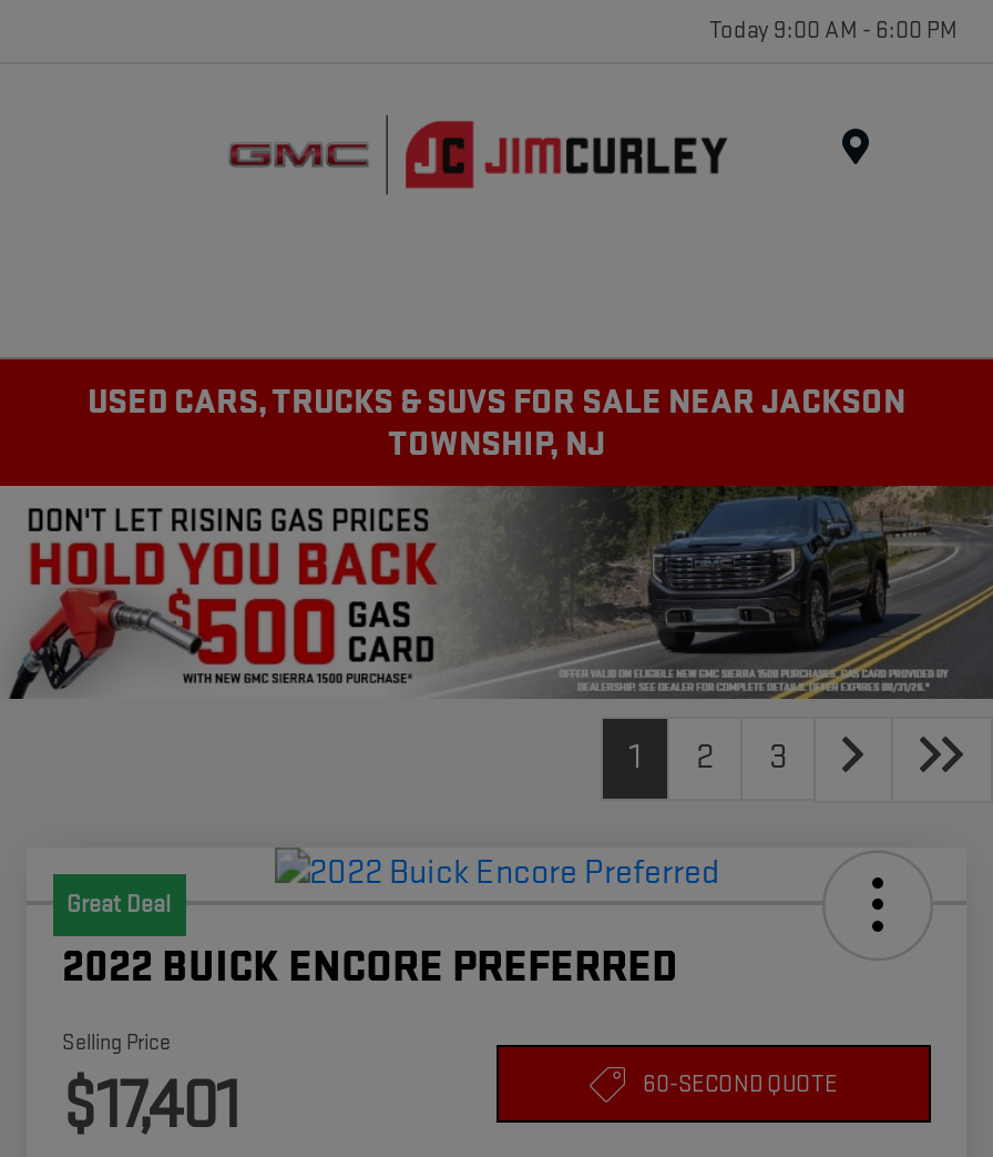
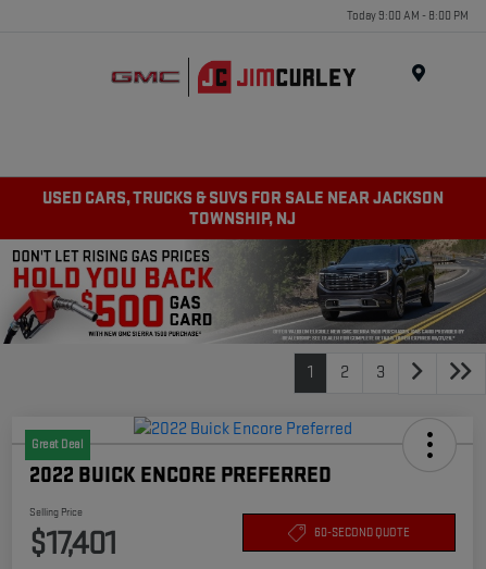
[709,14,958,43] Today 9:00 AM - 6:00 PM -> [347,8,469,22] Today 9:00 AM - 8:00 PM

